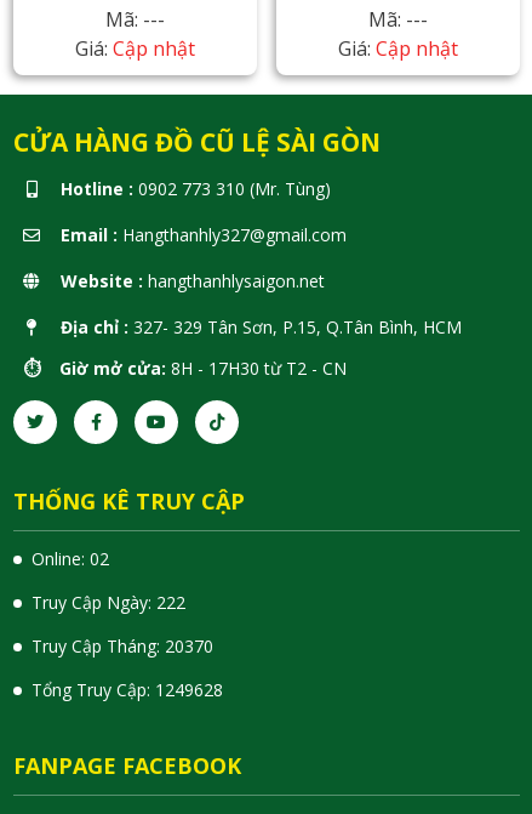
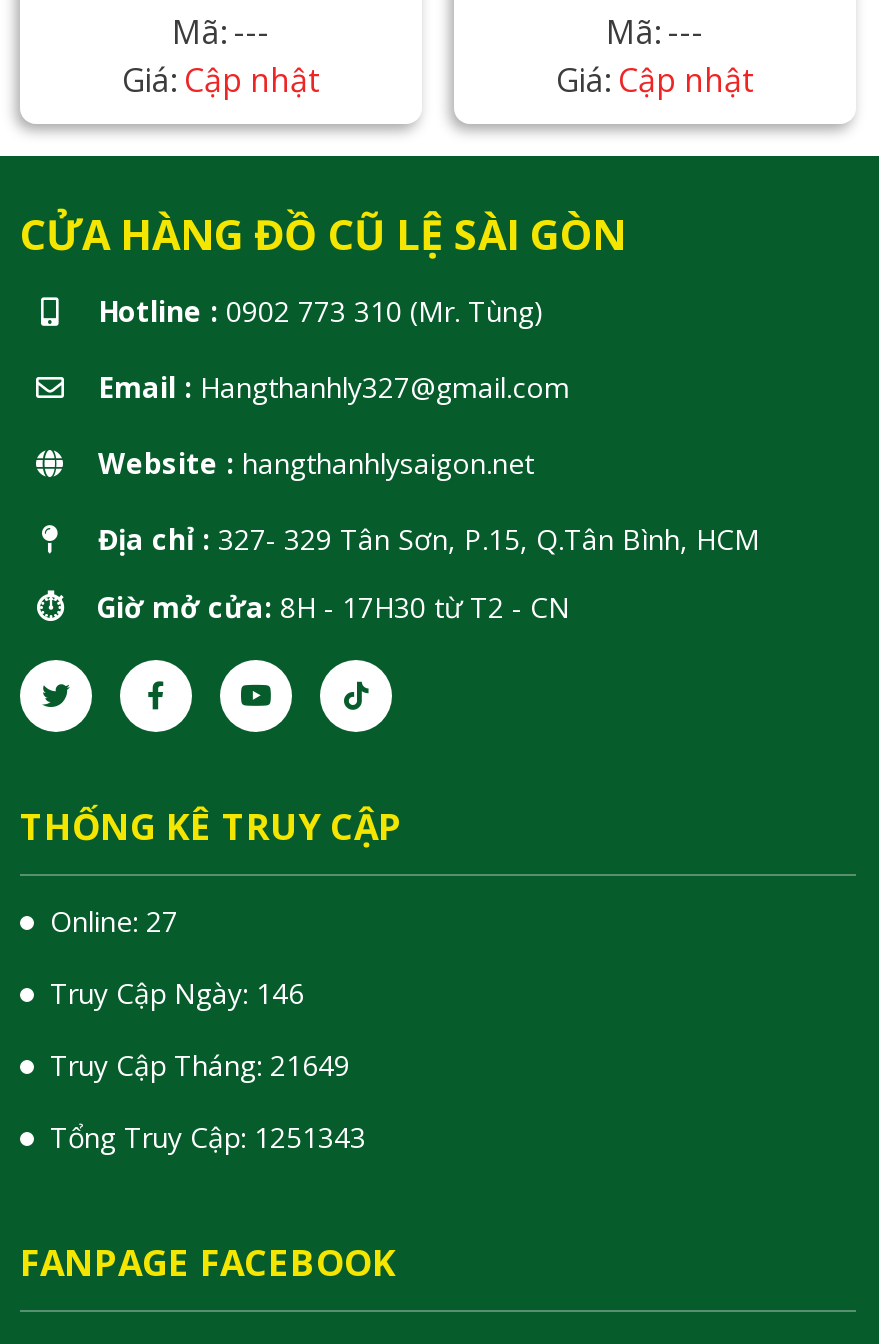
[32,547,109,570] Online: 02 -> [50,902,178,940] Online: 27
[32,591,185,614] Truy Cập Ngày: 222 -> [50,974,304,1012] Truy Cập Ngày: 146
[32,634,213,657] Truy Cập Tháng: 20370 -> [50,1046,350,1084] Truy Cập Tháng: 21649
[32,678,223,701] Tổng Truy Cập: 1249628 -> [50,1118,366,1156] Tổng Truy Cập: 1251343

